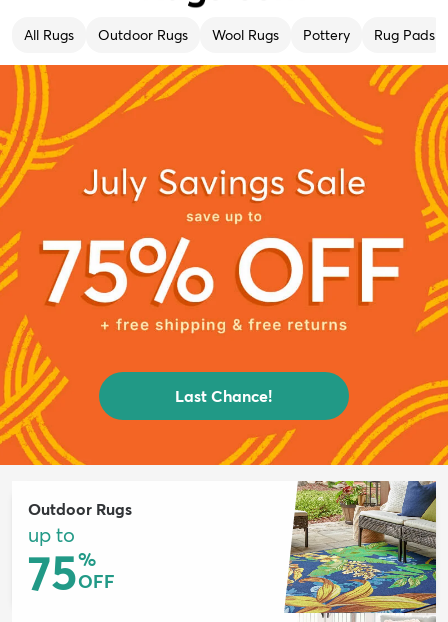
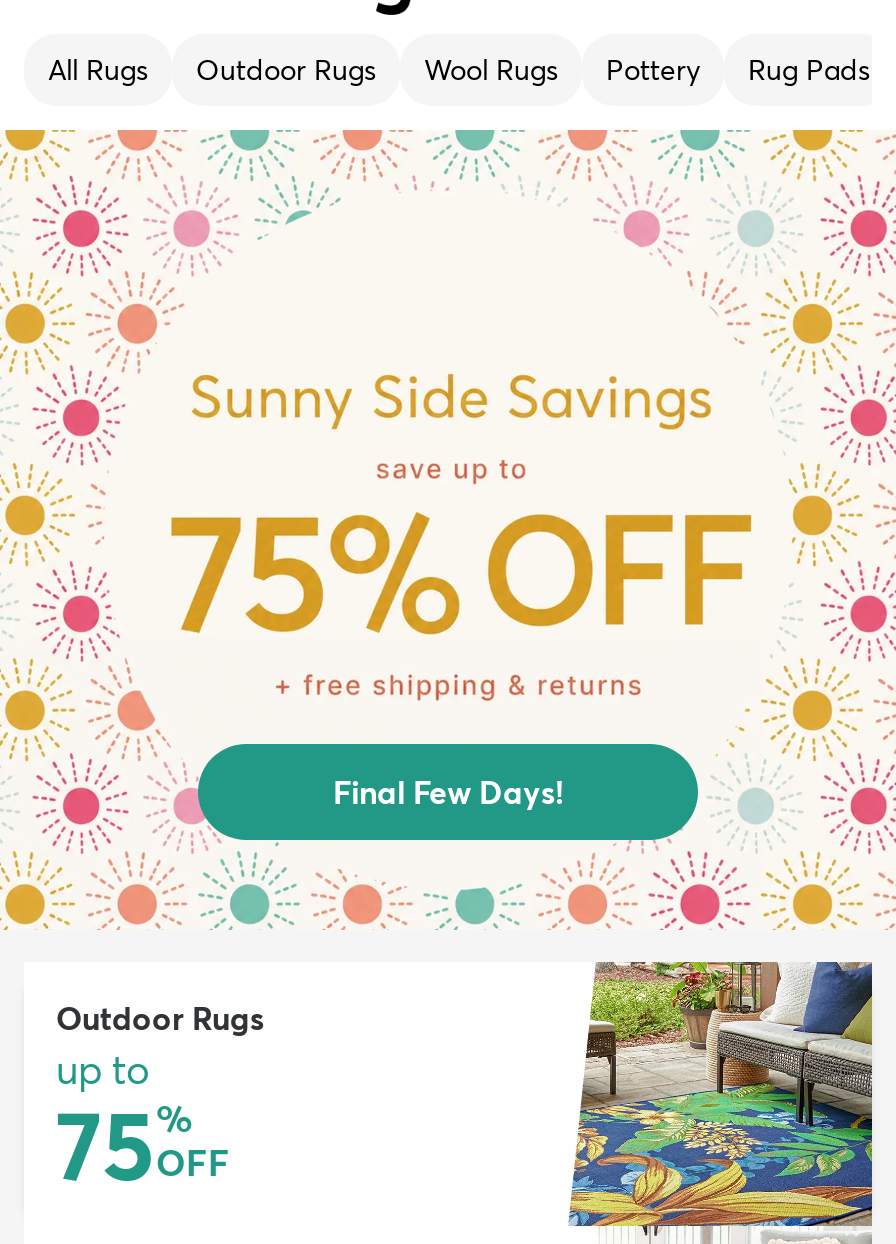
[3,64,445,466] [image] | Last Chance! -> [6,128,890,930] [image] | Final Few Days!

